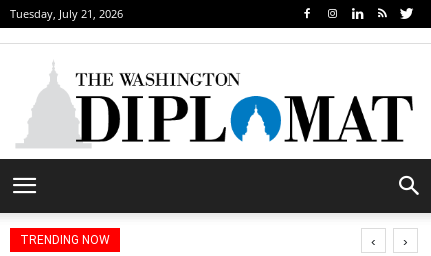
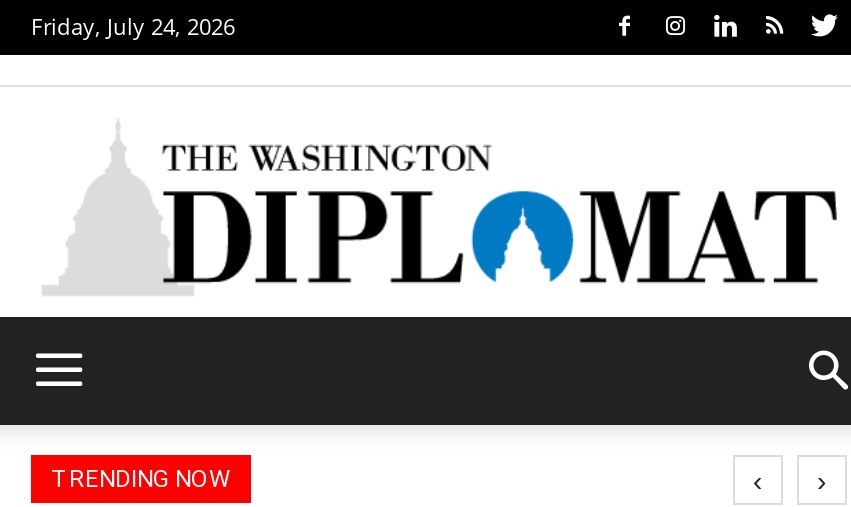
[10,6,123,21] Tuesday, July 21, 2026 -> [31,11,235,41] Friday, July 24, 2026

